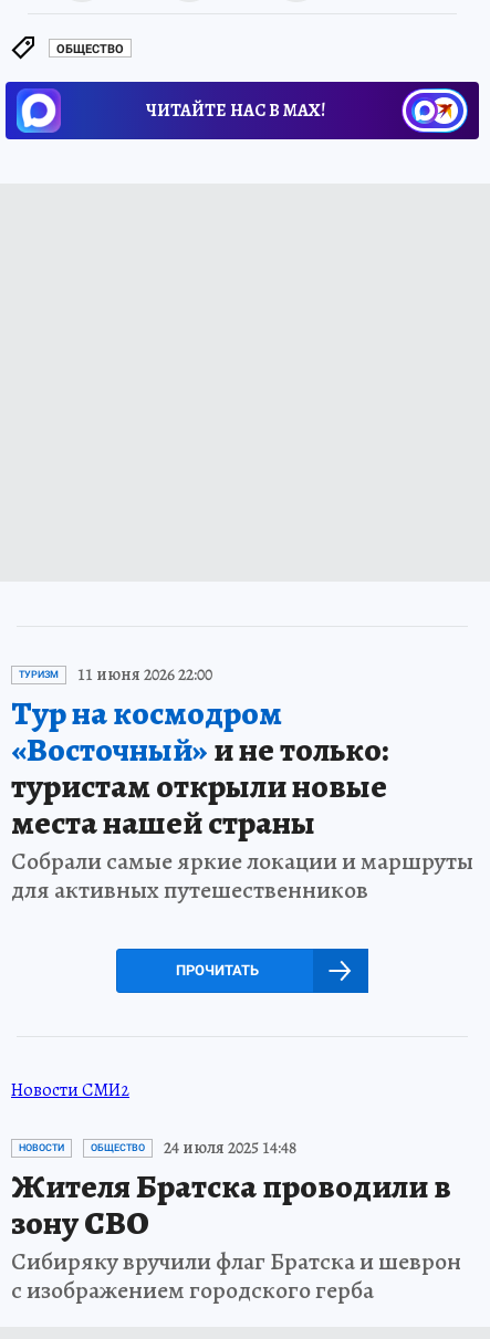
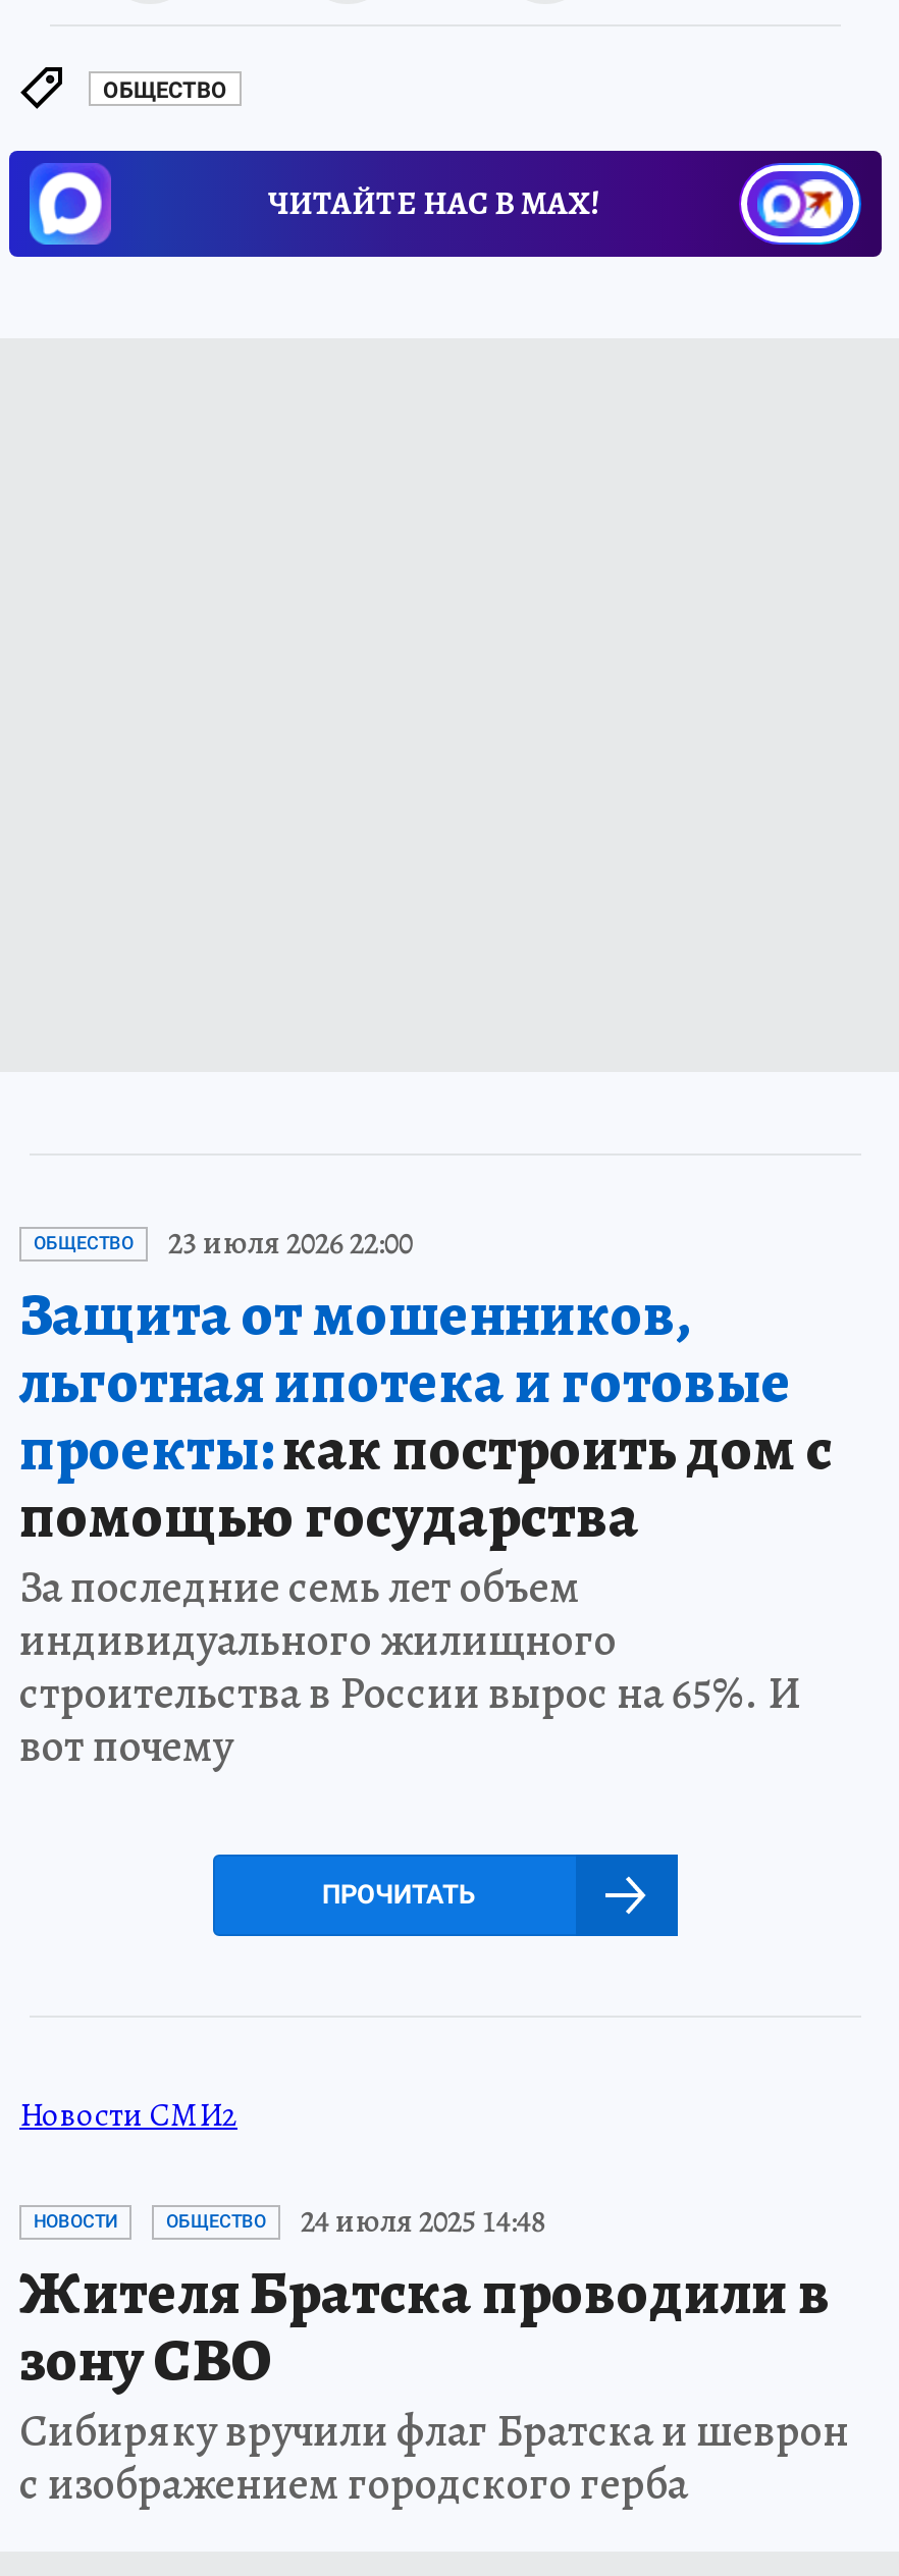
[11,662,473,907] ТУРИЗМ | 11 июня 2026 22:00 | Тур на космодром | «Восточный»и не только: | туристам открыли новые | места нашей страны | Собрали самые яркие локации и маршруты | для активных путешественников -> [19,1221,833,1777] ОБЩЕСТВО | 23 июля 2026 22:00 | Защита от мошенников, | льготная ипотека и готовые | проекты:как построить дом с | помощью государства | За последние семь лет объем | индивидуального жилищного | строительства в России вырос на 65%. И | вот почему

